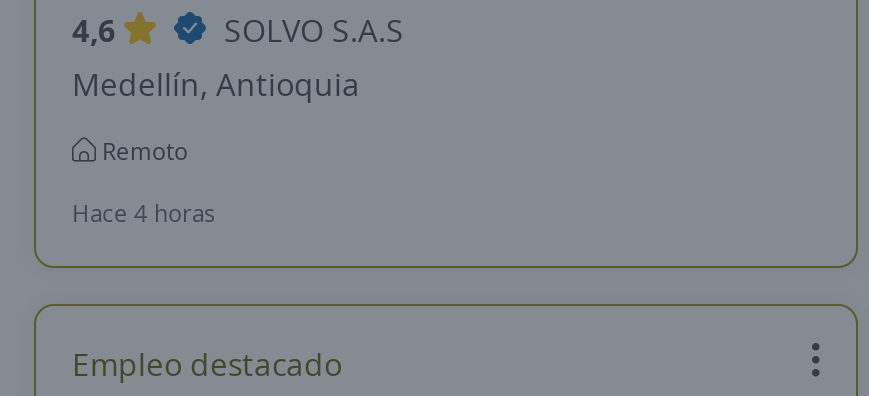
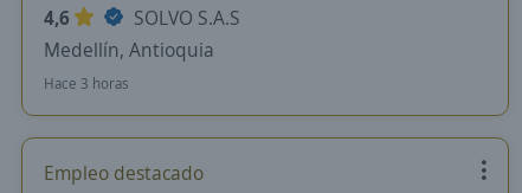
[72,134,216,230] Remoto | Hace 4 horas -> [44,73,129,94] Hace 3 horas

